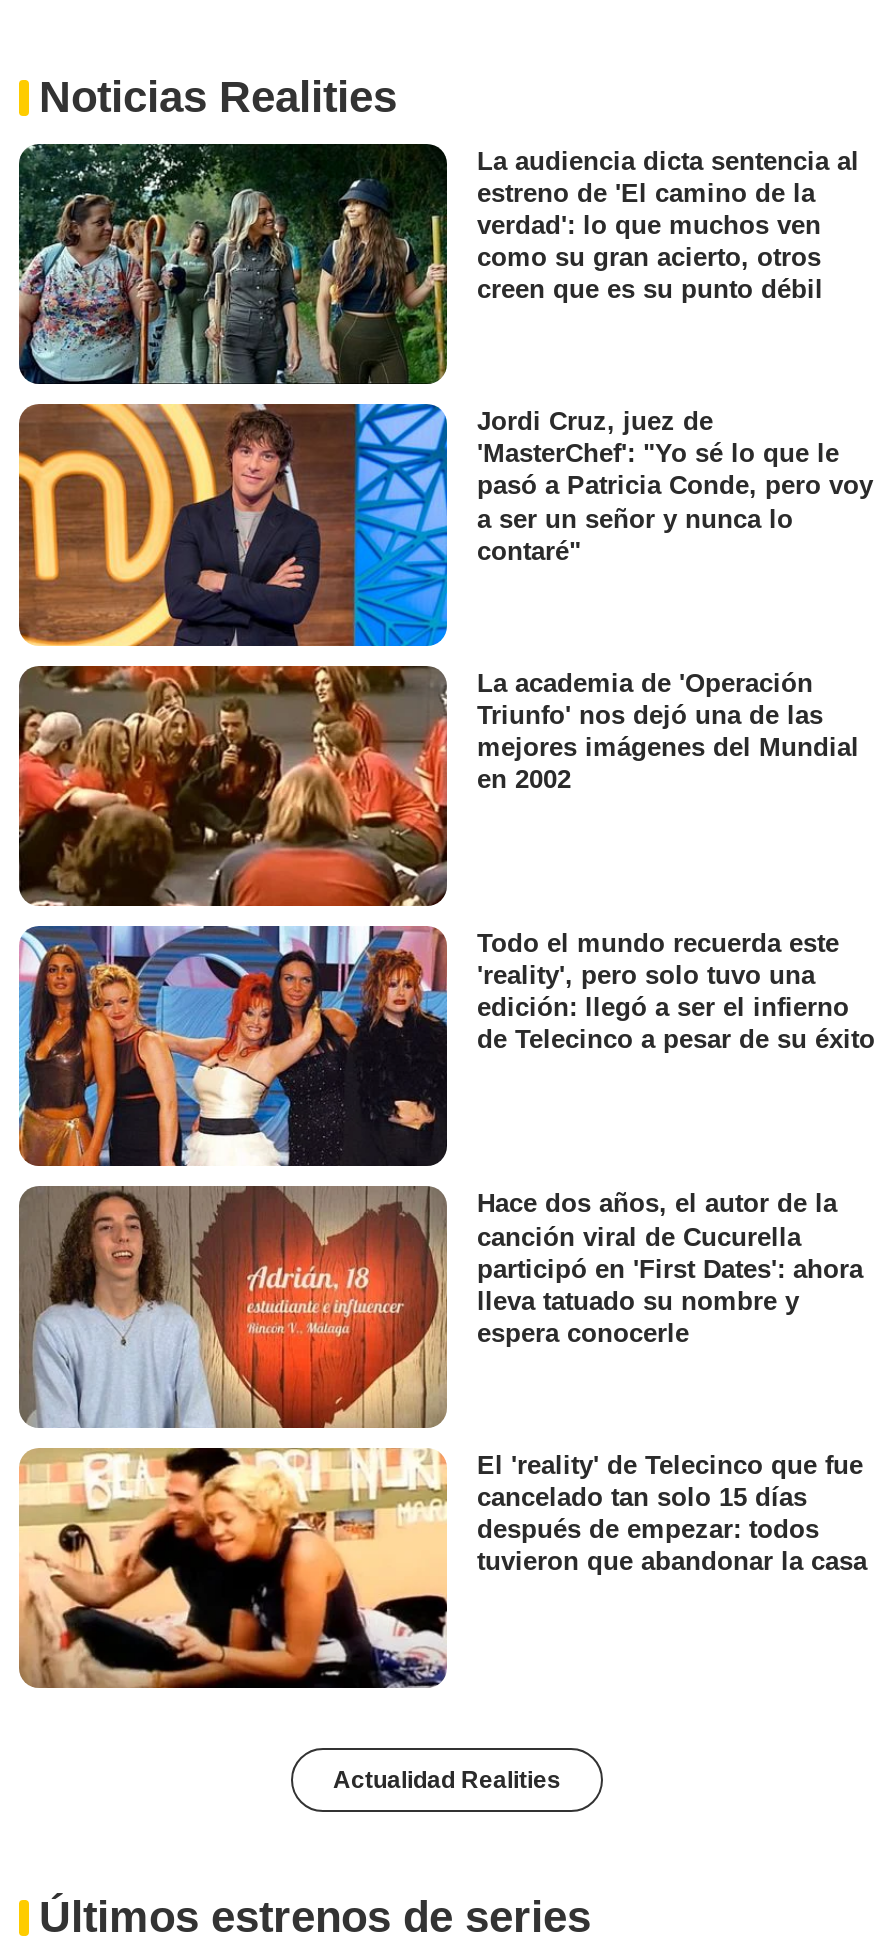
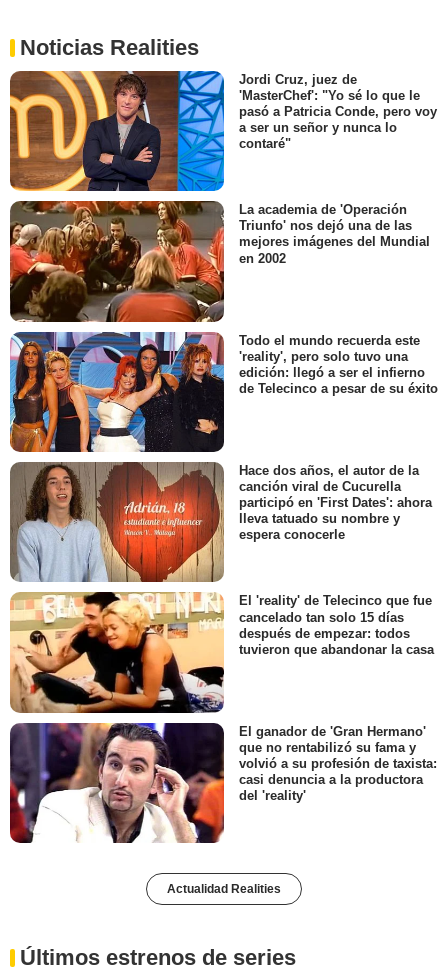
[17,142,859,386] [image] | La audiencia dicta sentencia al | estreno de 'El camino de la | verdad': lo que muchos ven | como su gran acierto, otros | creen que es su punto débil -> none
moved [17,407,875,1692] -> [9,72,438,715]: [image] | Jordi Cruz, juez de | 'MasterChef': "Yo sé lo que le | ... | después de empezar: todos | tuvieron que abandonar la casa
none -> [9,722,437,844] [image] | El ganador de 'Gran Hermano' | que no rentabilizó su fama y | volvió a su profesión de taxista: | casi denuncia a la productora | del 'reality'

